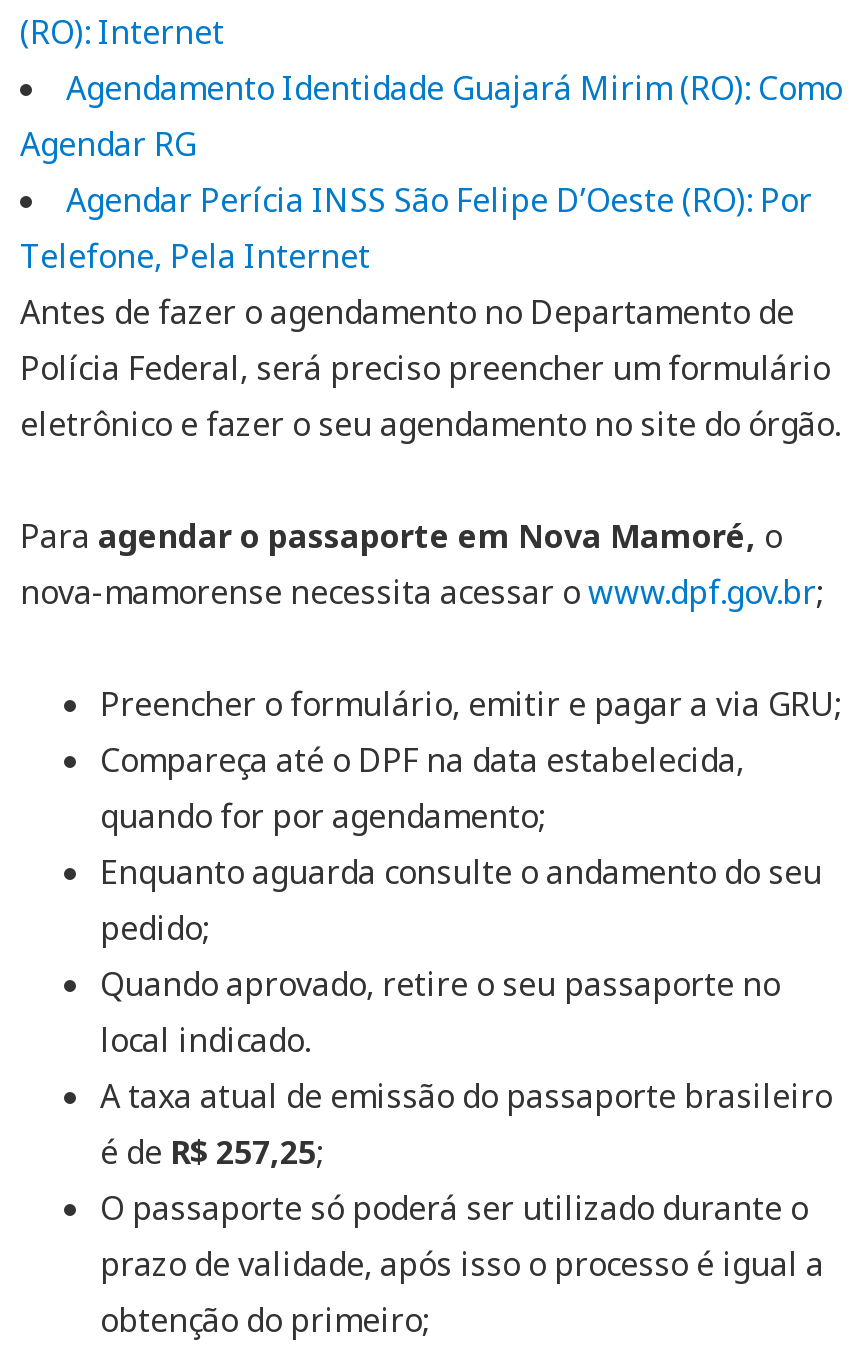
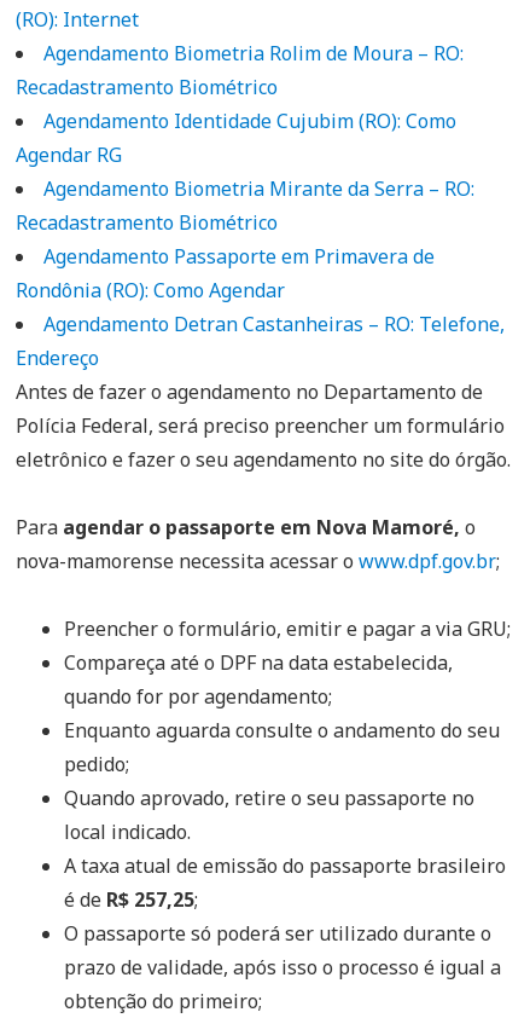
[66,65,842,109] Agendamento Identidade Guajará Mirim (RO): Como -> [16,39,464,134] Agendamento Biometria Rolim de Moura – RO: | Recadastramento Biométrico | Agendamento Identidade Cujubim (RO): Como
[20,177,812,277] Agendar Perícia INSS São Felipe D’Oeste (RO): Por | Telefone, Pela Internet -> [16,175,505,371] Agendamento Biometria Mirante da Serra – RO: | Recadastramento Biométrico | Agendamento Passaporte em Primavera de | Rondônia (RO): Como Agendar | Agendamento Detran Castanheiras – RO: Telefone, | Endereço

